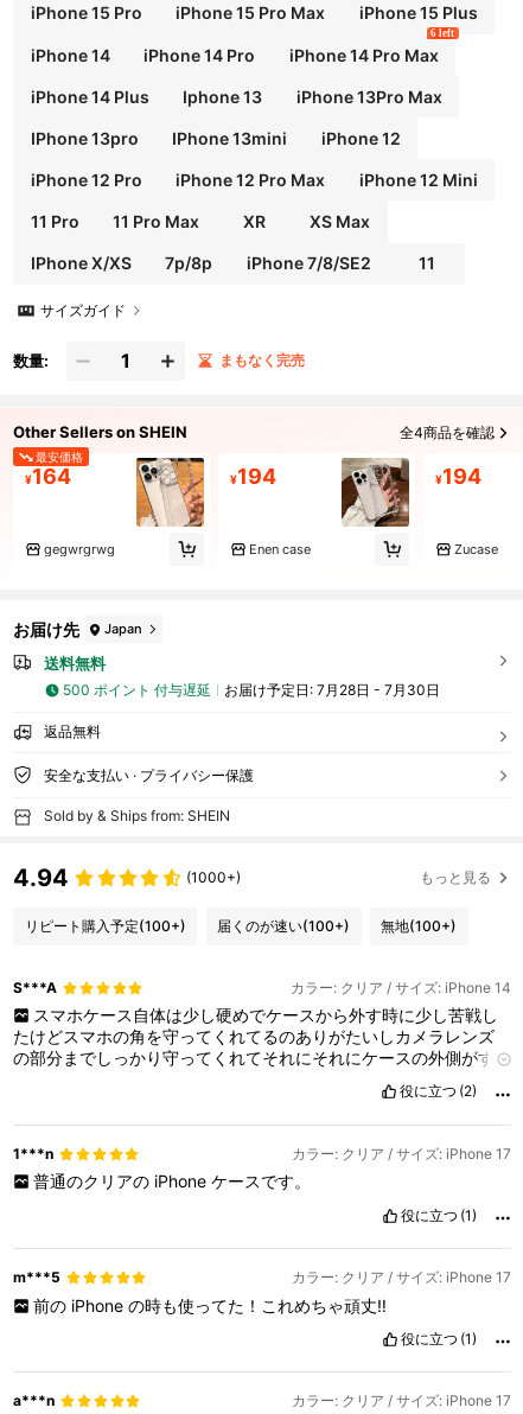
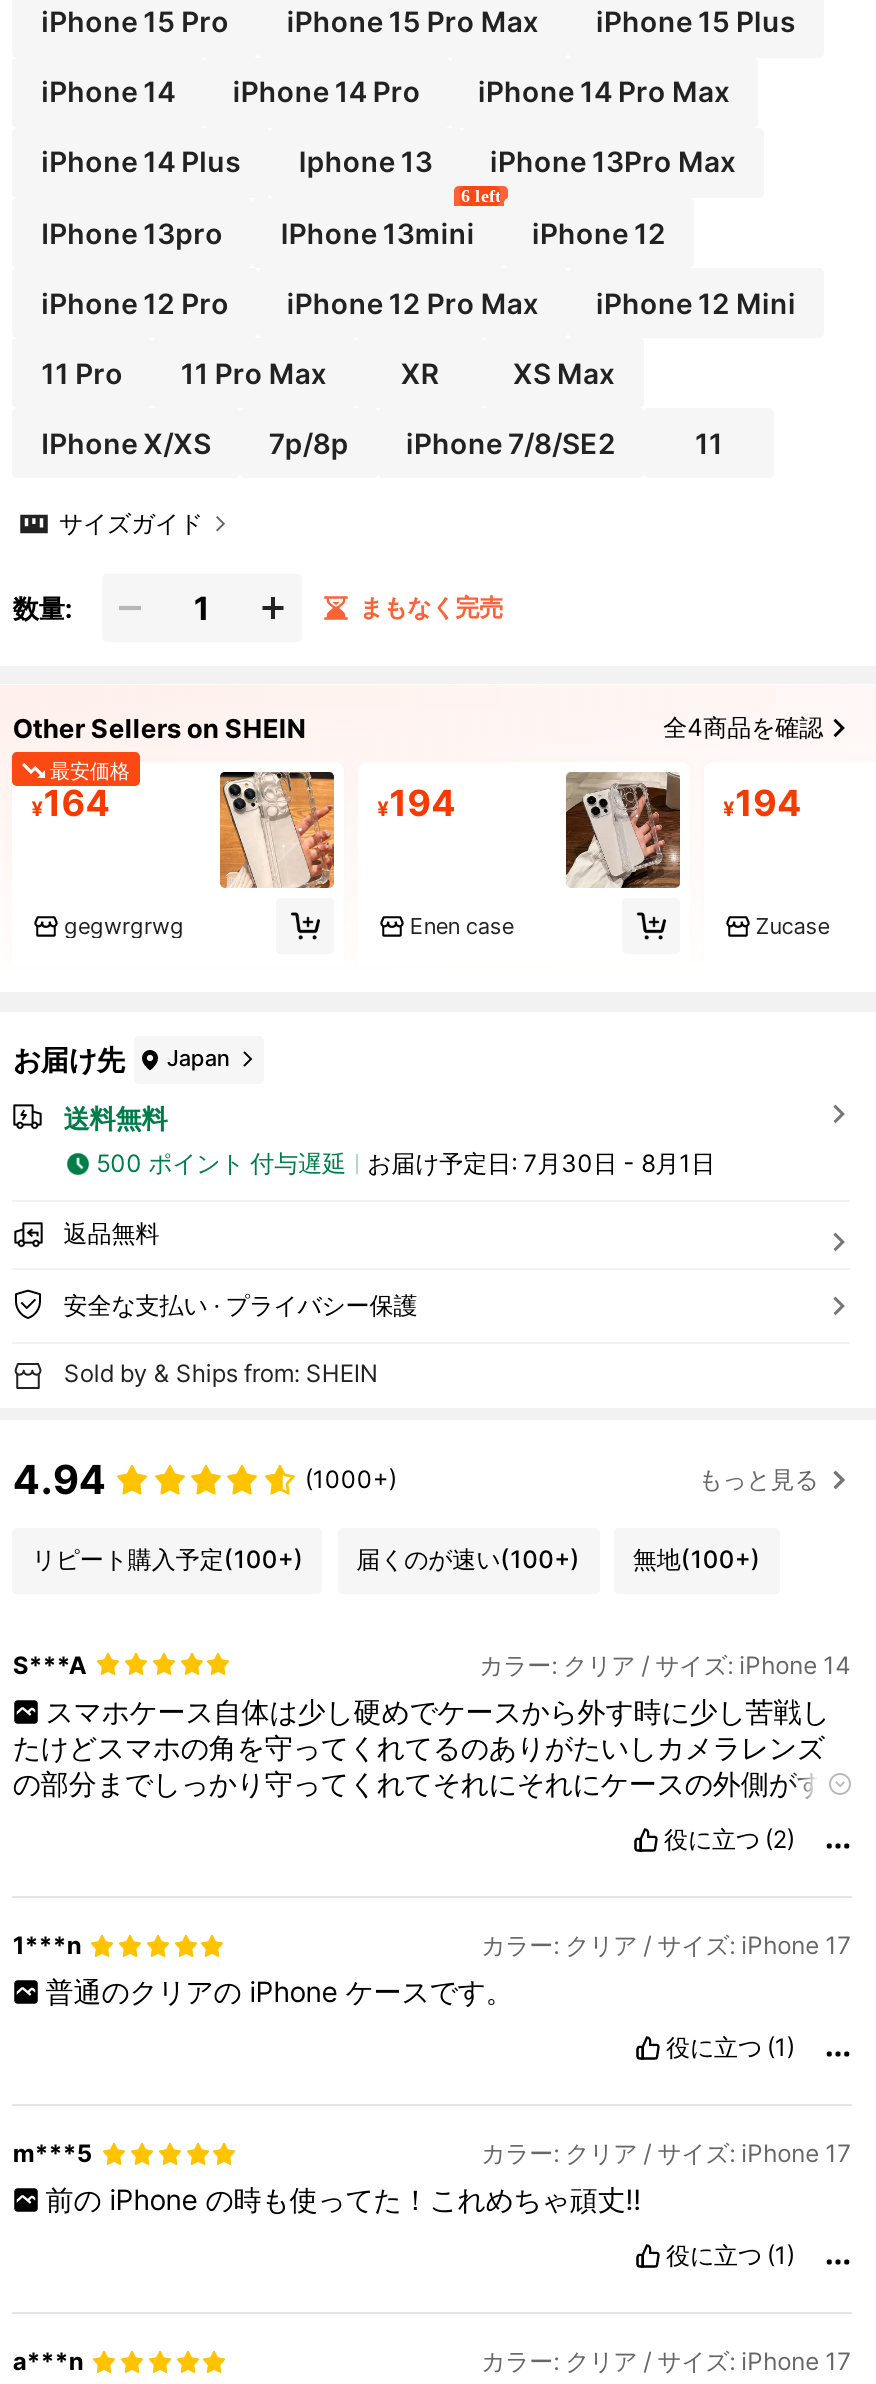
[431,27,454,39] 6 left -> none
none -> [461,186,501,206] 6 left
[224,681,440,699] お届け予定日: 7月28日 - 7月30日 -> [367,1148,715,1178] お届け予定日: 7月30日 - 8月1日

